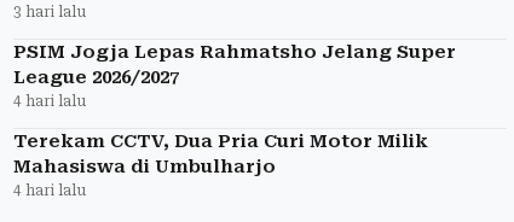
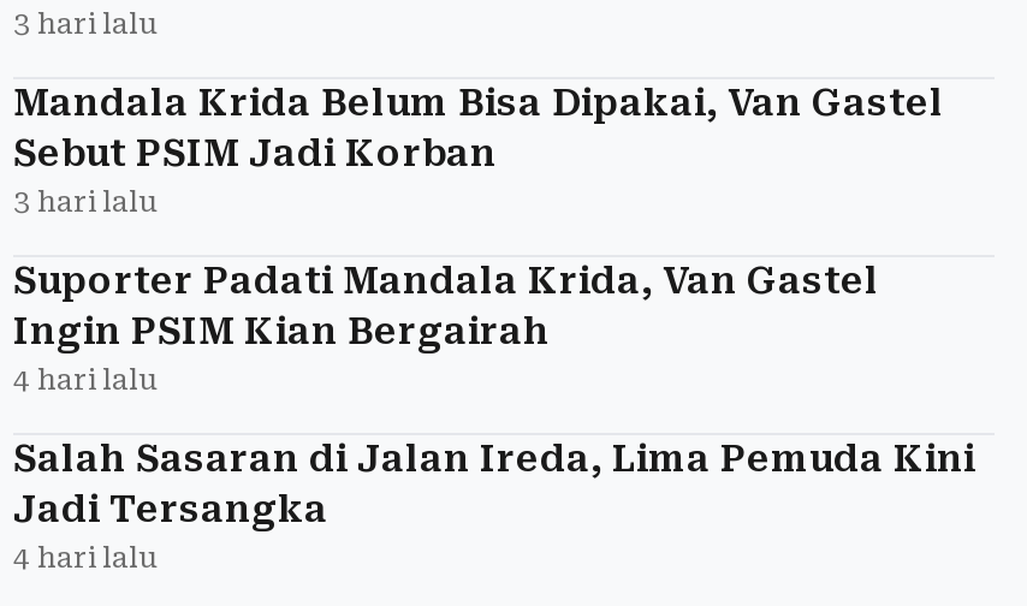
[13,41,456,88] PSIM Jogja Lepas Rahmatsho Jelang Super | League 2026/2027 -> [13,81,944,353] Mandala Krida Belum Bisa Dipakai, Van Gastel | Sebut PSIM Jadi Korban | 3 hari lalu | Suporter Padati Mandala Krida, Van Gastel | Ingin PSIM Kian Bergairah
[13,130,428,177] Terekam CCTV, Dua Pria Curi Motor Milik | Mahasiswa di Umbulharjo -> [13,437,975,531] Salah Sasaran di Jalan Ireda, Lima Pemuda Kini | Jadi Tersangka

